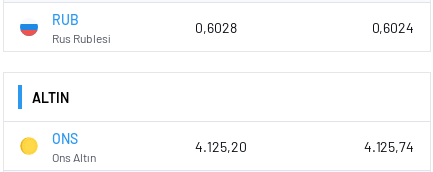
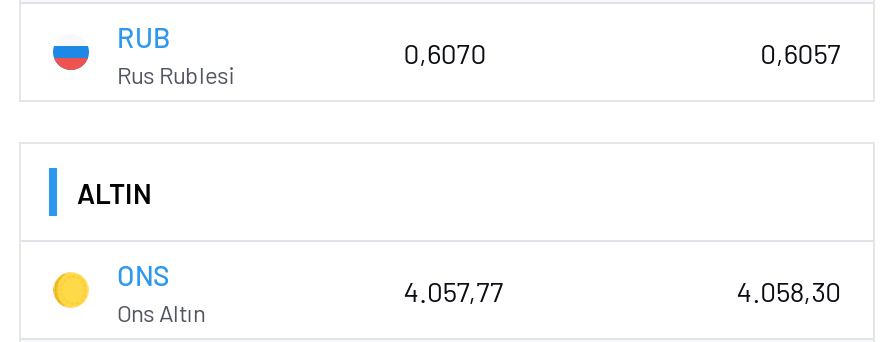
[195,18,237,35] 0,6028 -> [403,35,486,69] 0,6070
[372,18,414,35] 0,6024 -> [760,35,841,69] 0,6057
[195,137,246,154] 4.125,20 -> [403,273,504,307] 4.057,77
[364,137,414,154] 4.125,74 -> [737,273,841,307] 4.058,30

